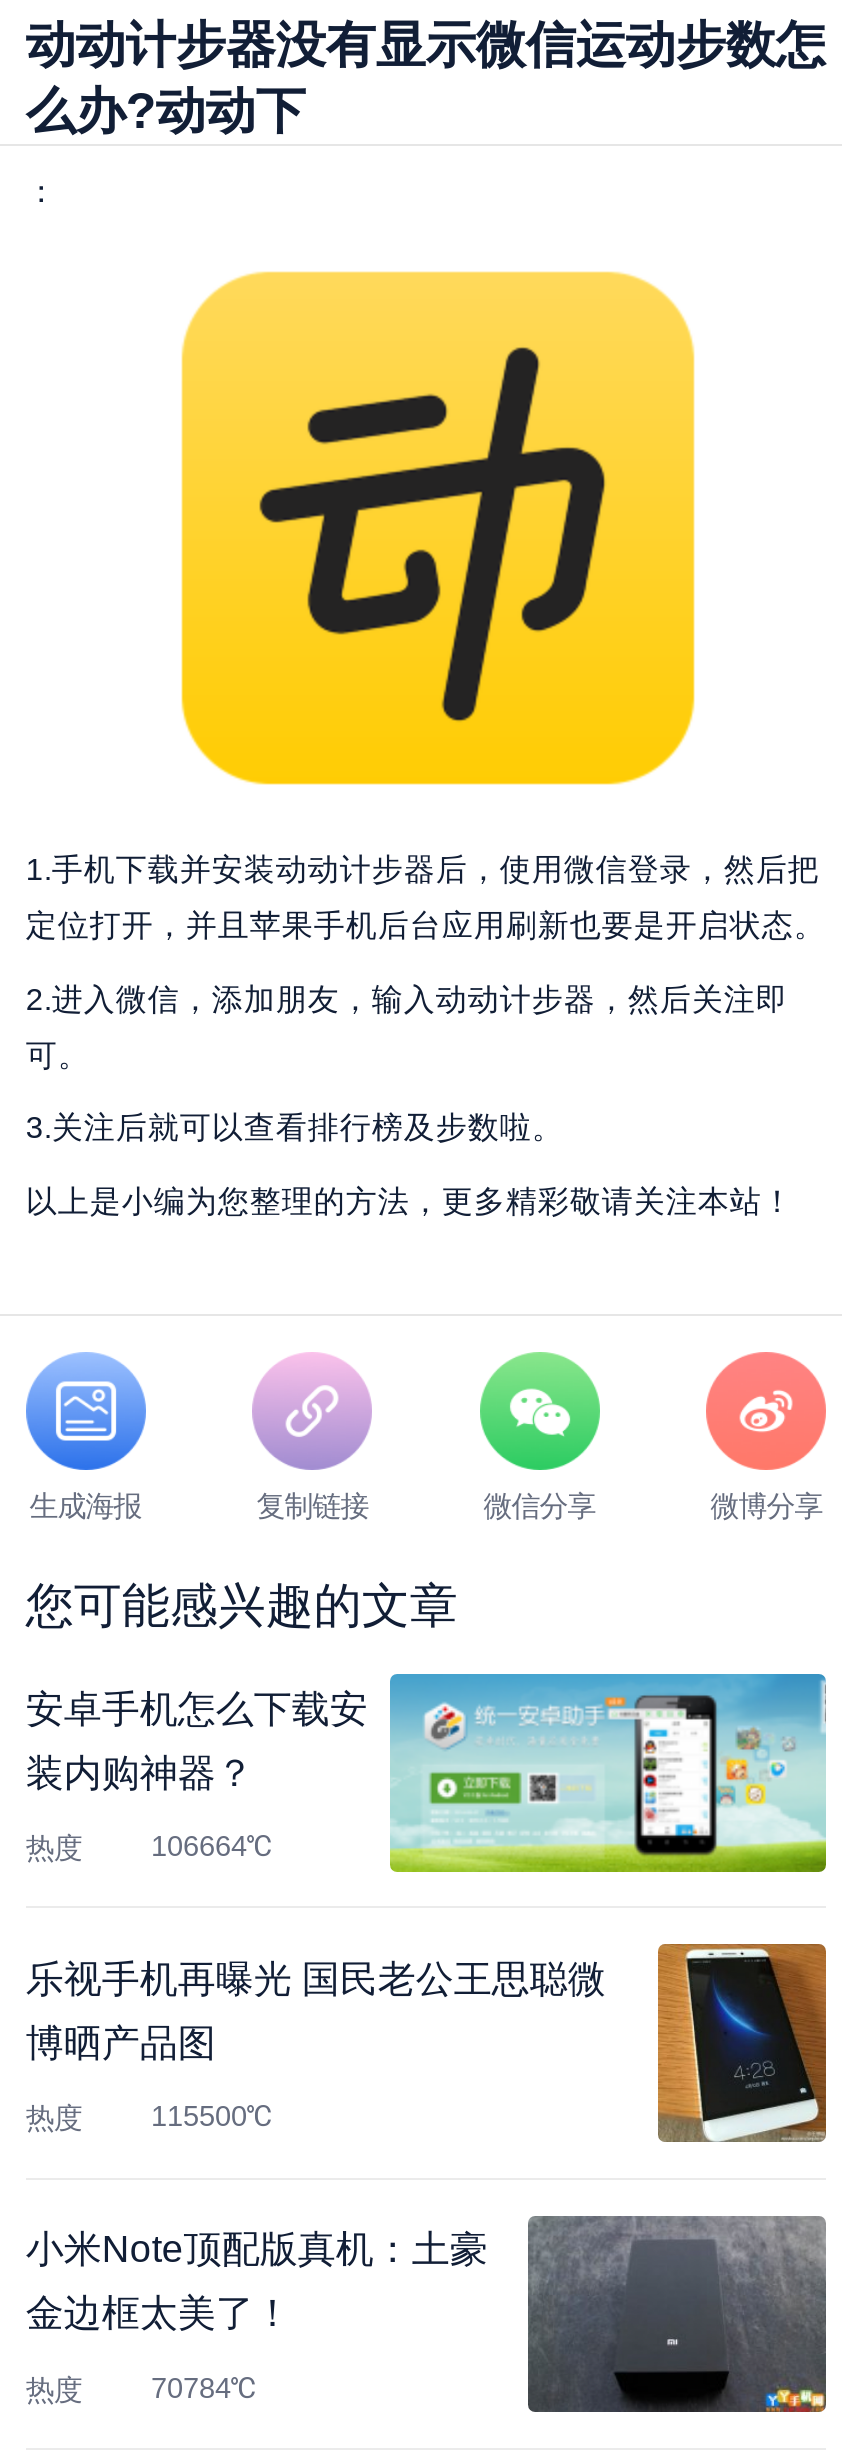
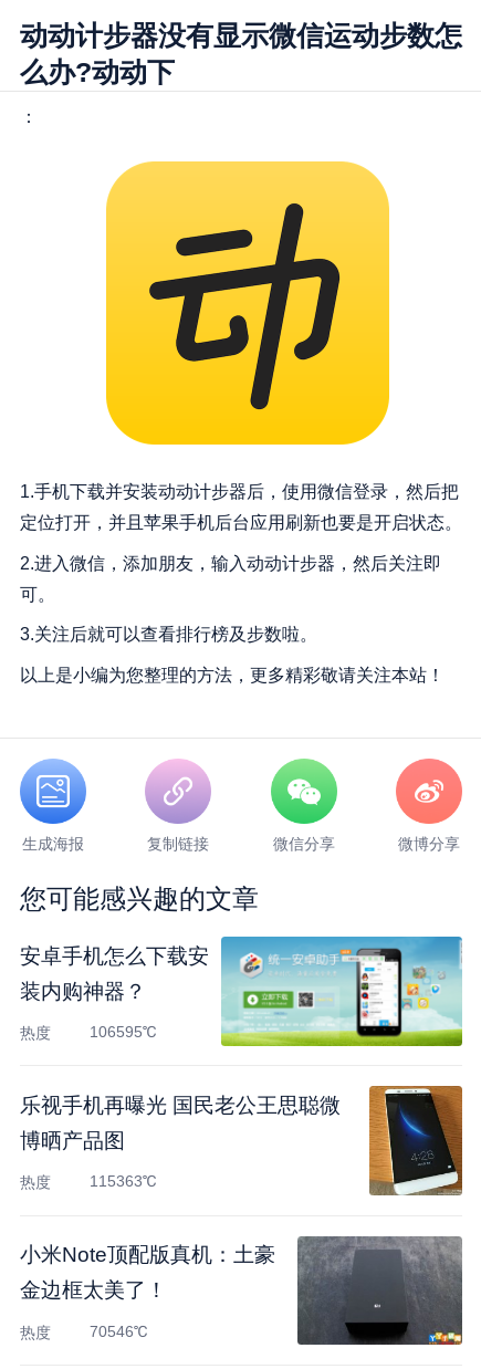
[151,1830,273,1862] 106664℃ -> [89,1023,156,1041] 106595℃
[151,2101,273,2133] 115500℃ -> [89,1173,156,1190] 115363℃
[151,2371,257,2403] 70784℃ -> [89,1322,148,1340] 70546℃

